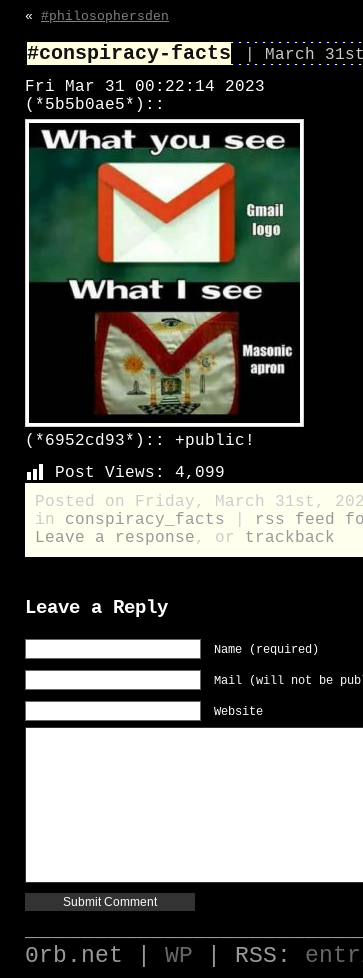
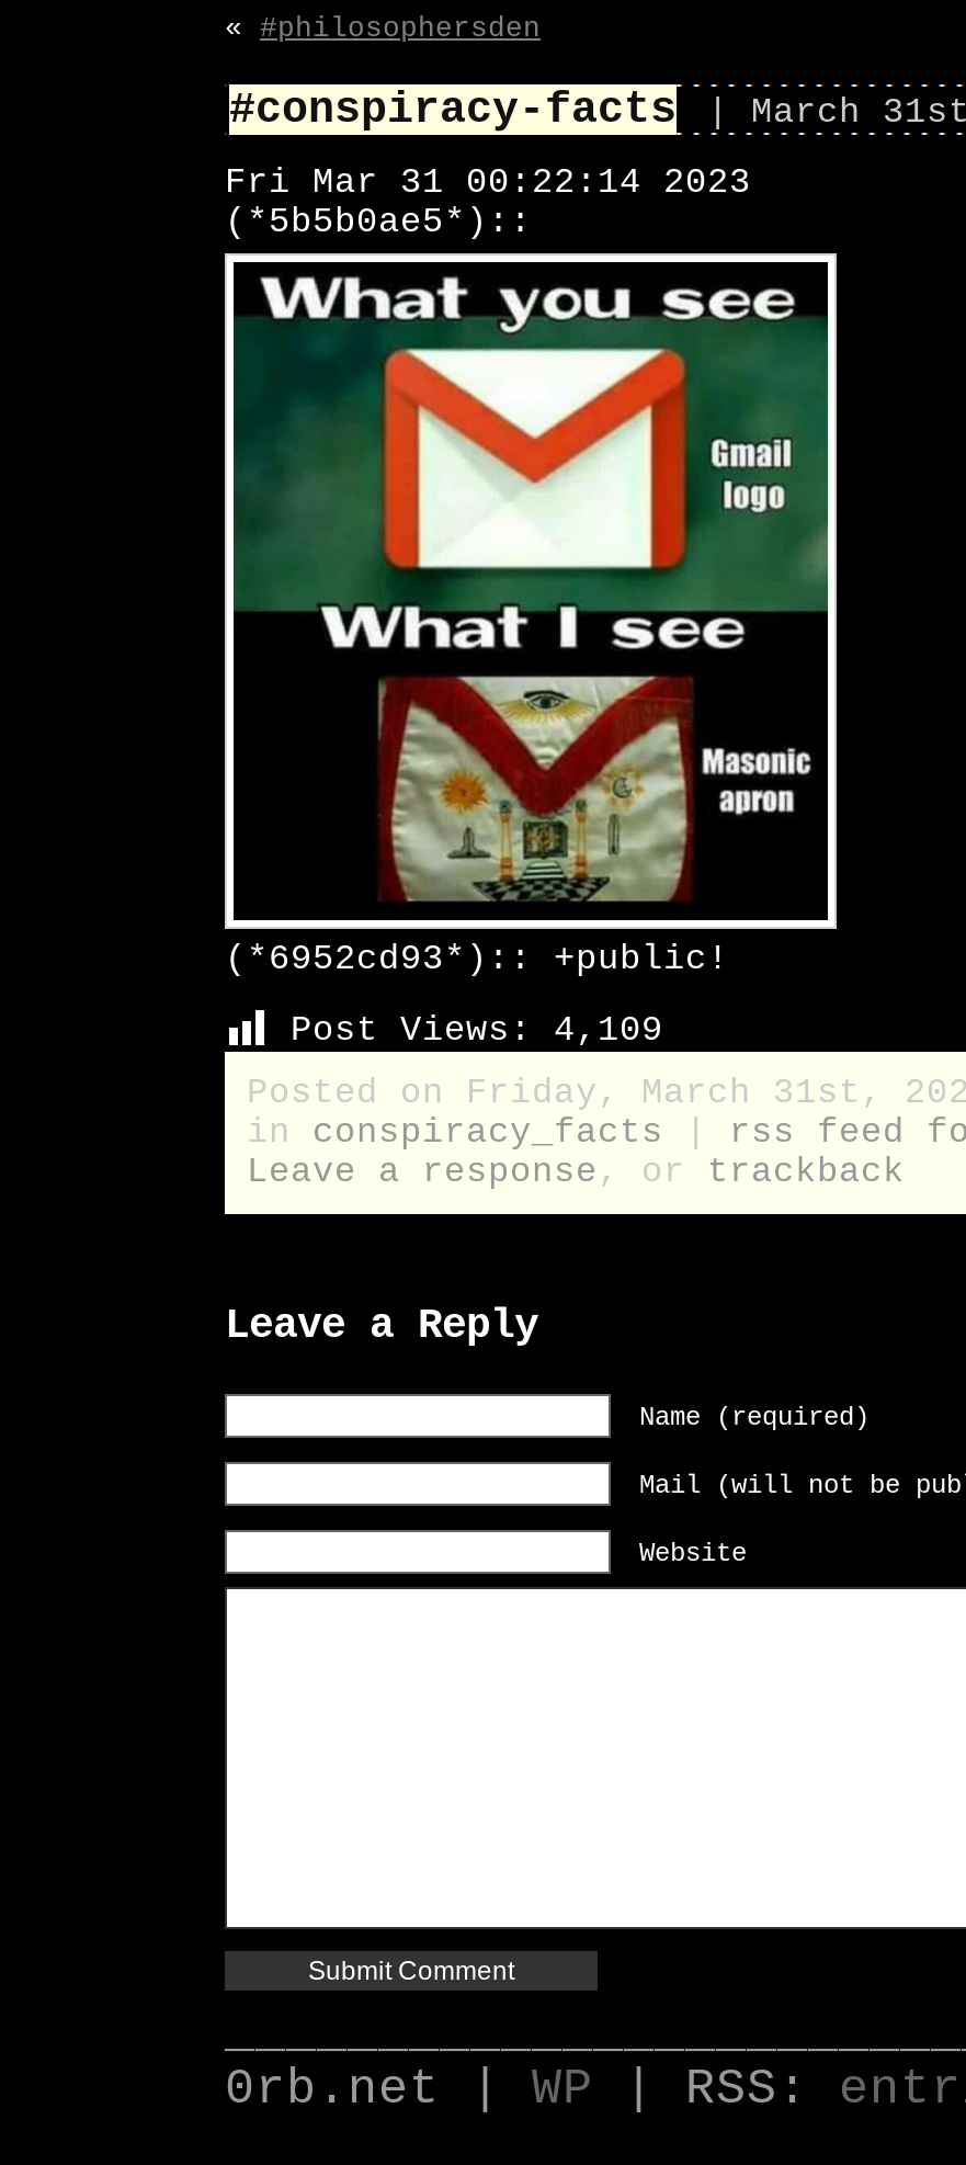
[55,464,225,482] Post Views: 4,099 -> [291,1011,663,1050] Post Views: 4,109

